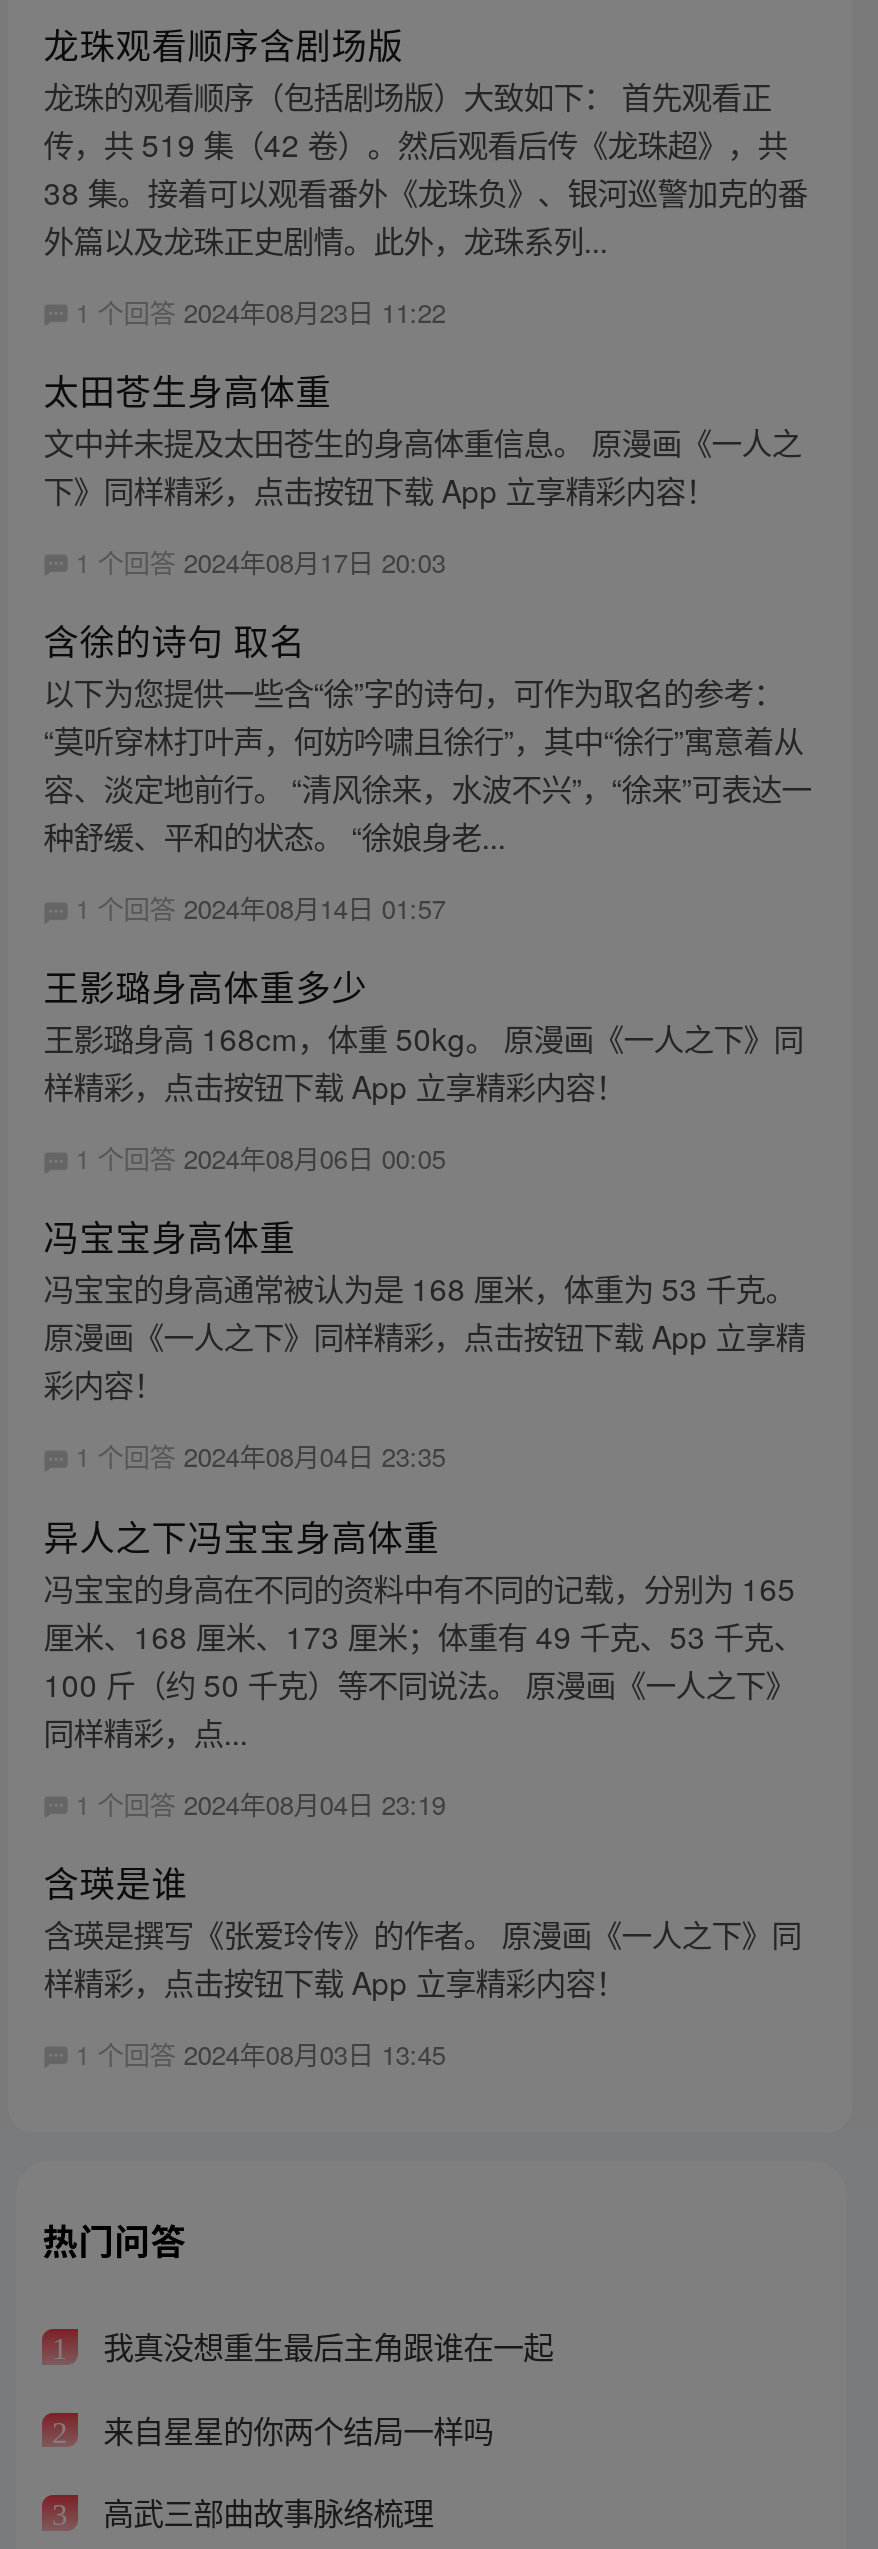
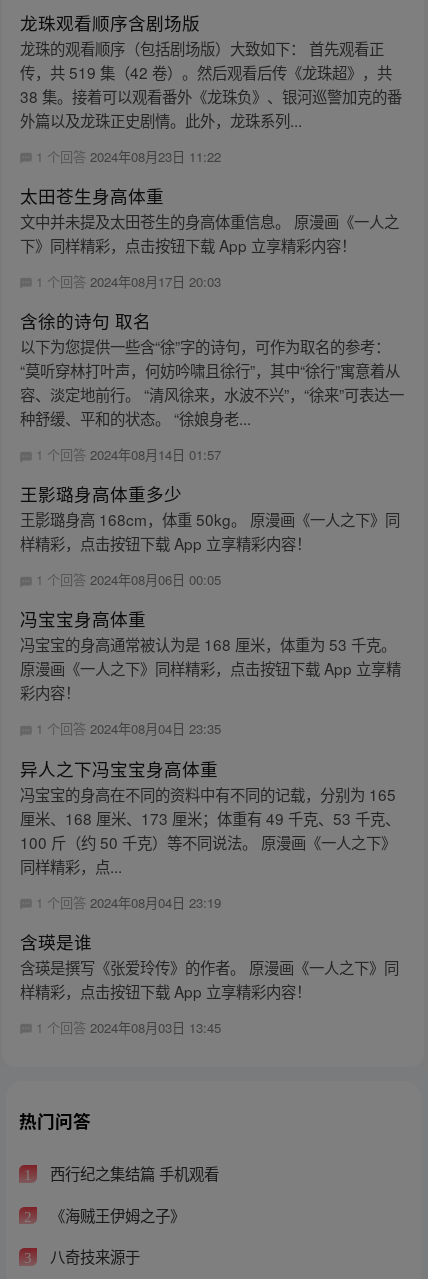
[95,2324,553,2368] 我真没想重生最后主角跟谁在一起 -> [46,1162,219,1184] 西行纪之集结篇 手机观看
[95,2407,493,2451] 来自星星的你两个结局一样吗 -> [46,1204,185,1226] 《海贼王伊姆之子》
[95,2490,433,2534] 高武三部曲故事脉络梳理 -> [46,1245,140,1267] 八奇技来源于

